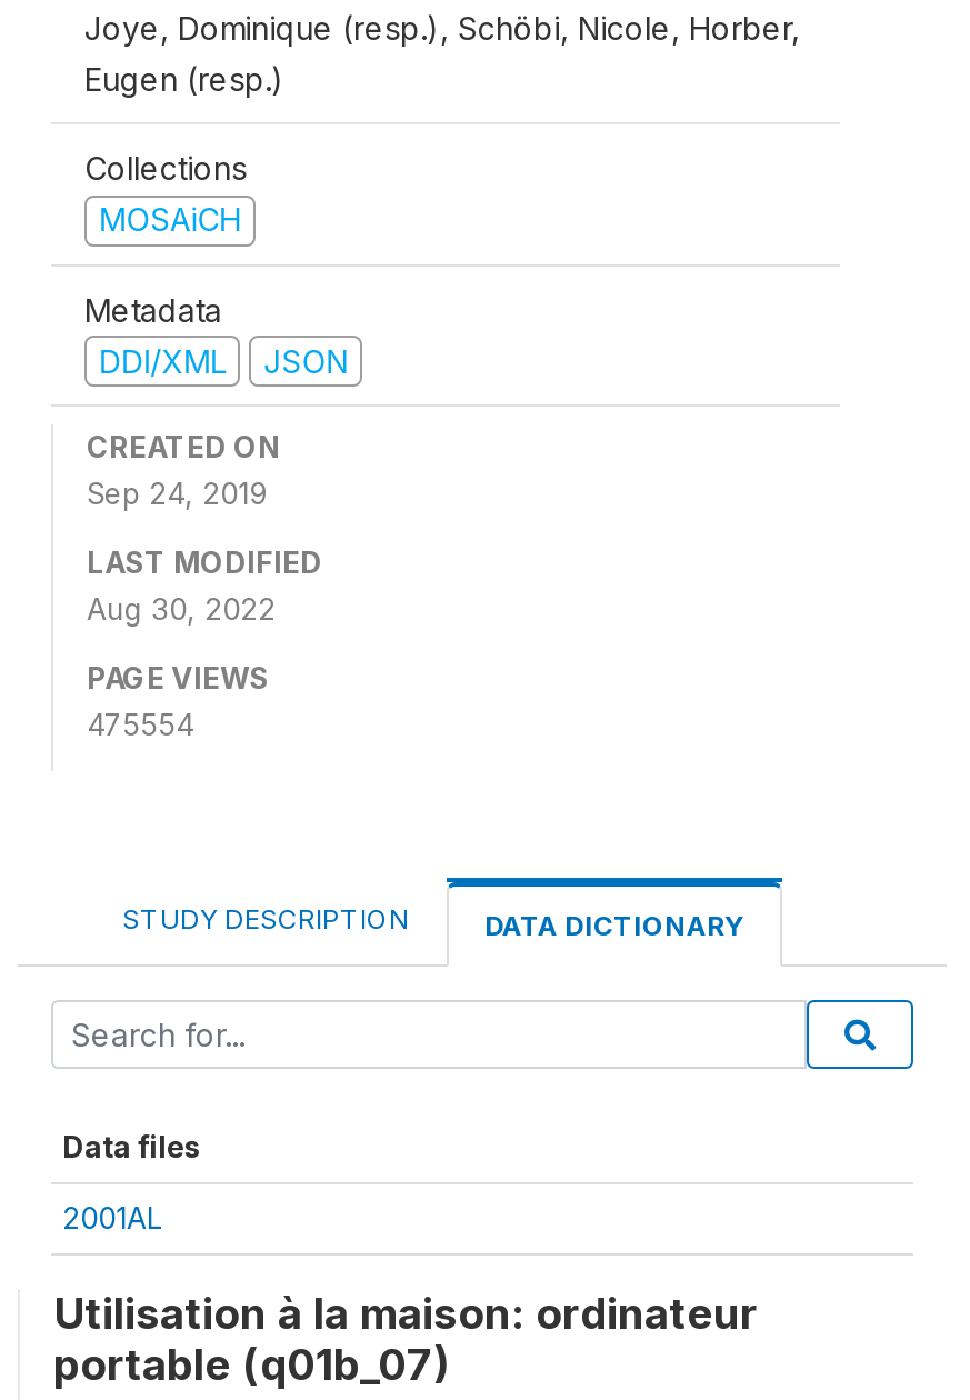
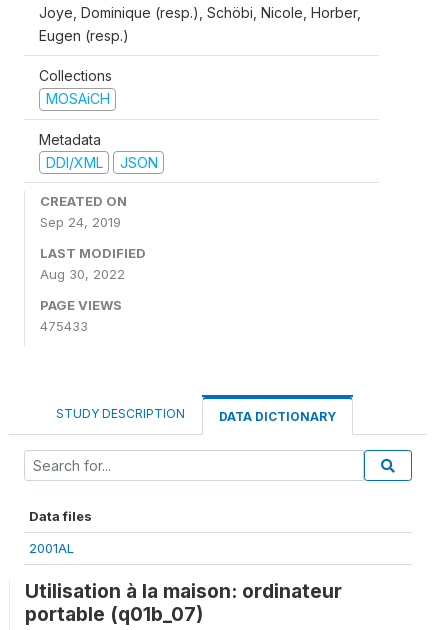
[87,707,193,742] 475554 -> [40,318,88,334] 475433

